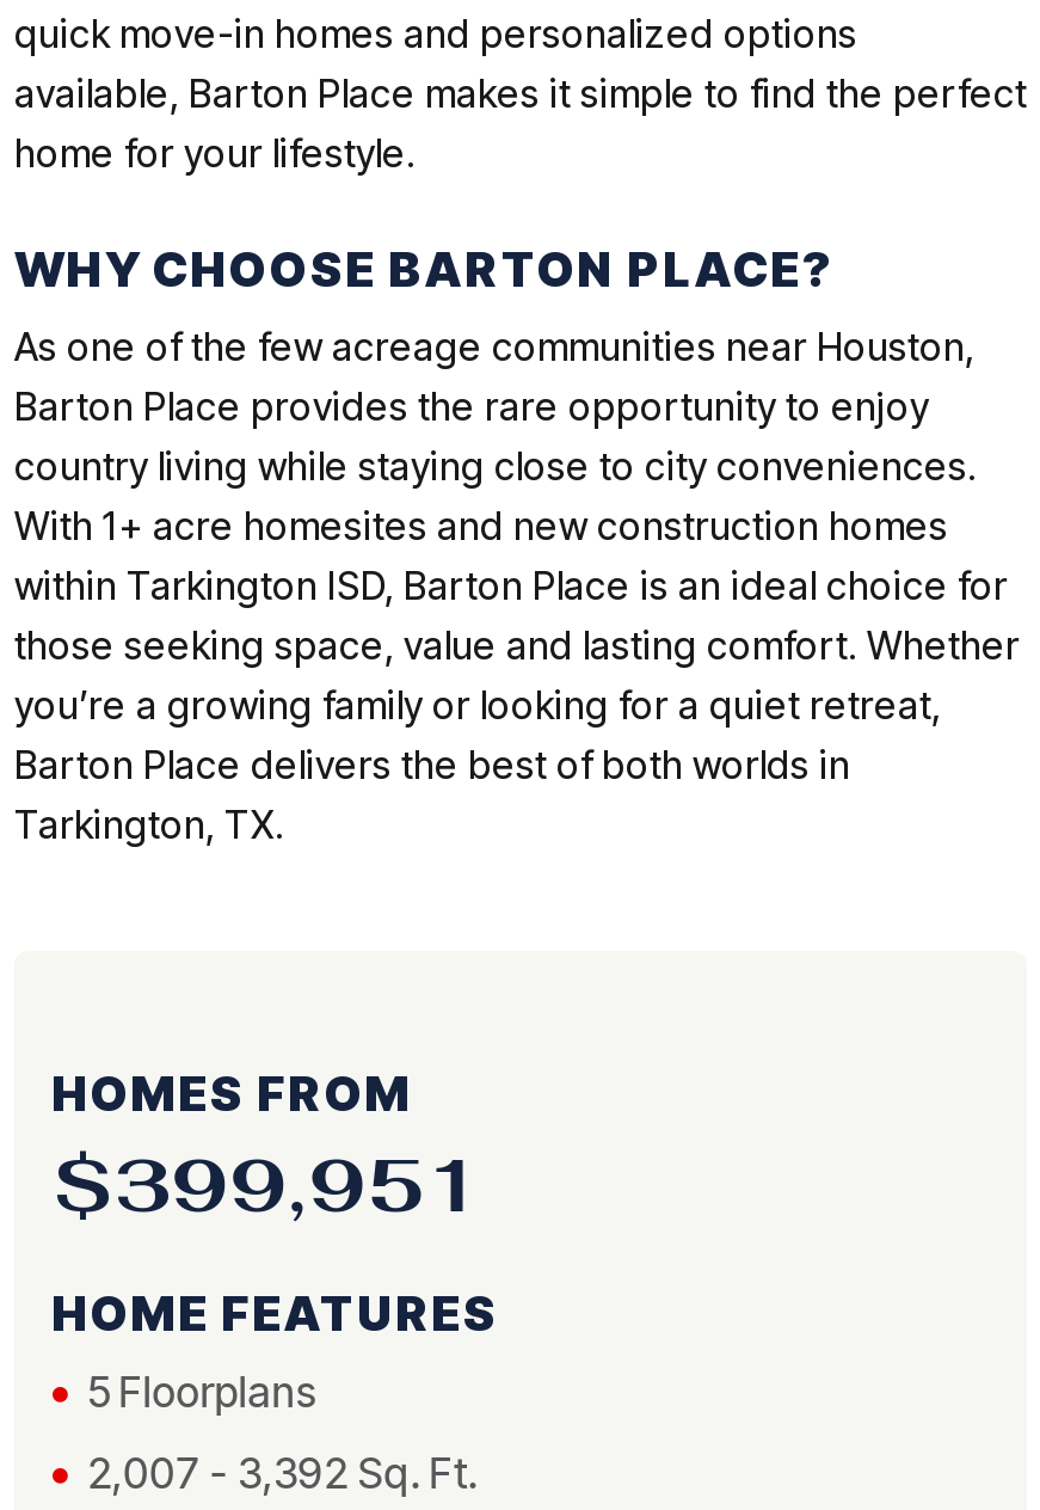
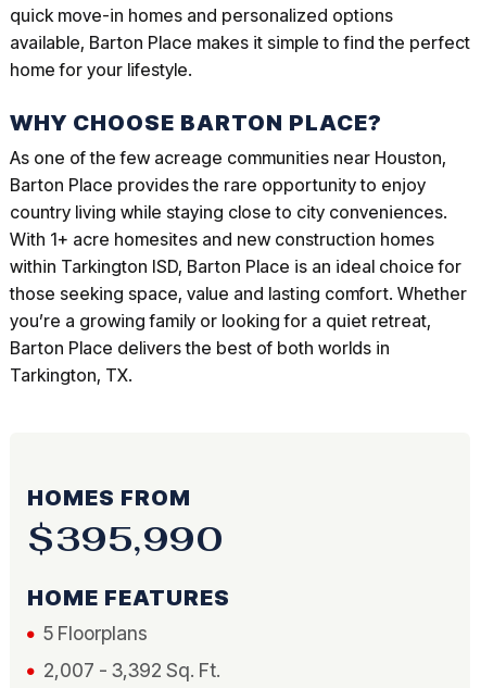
[53,1136,483,1232] $399,951 -> [27,517,224,560] $395,990

